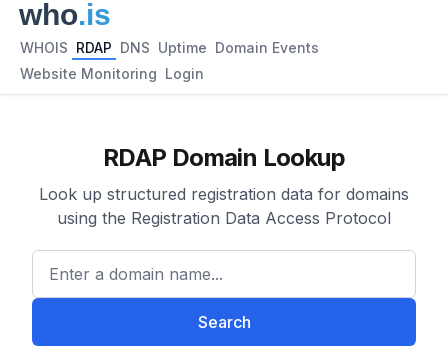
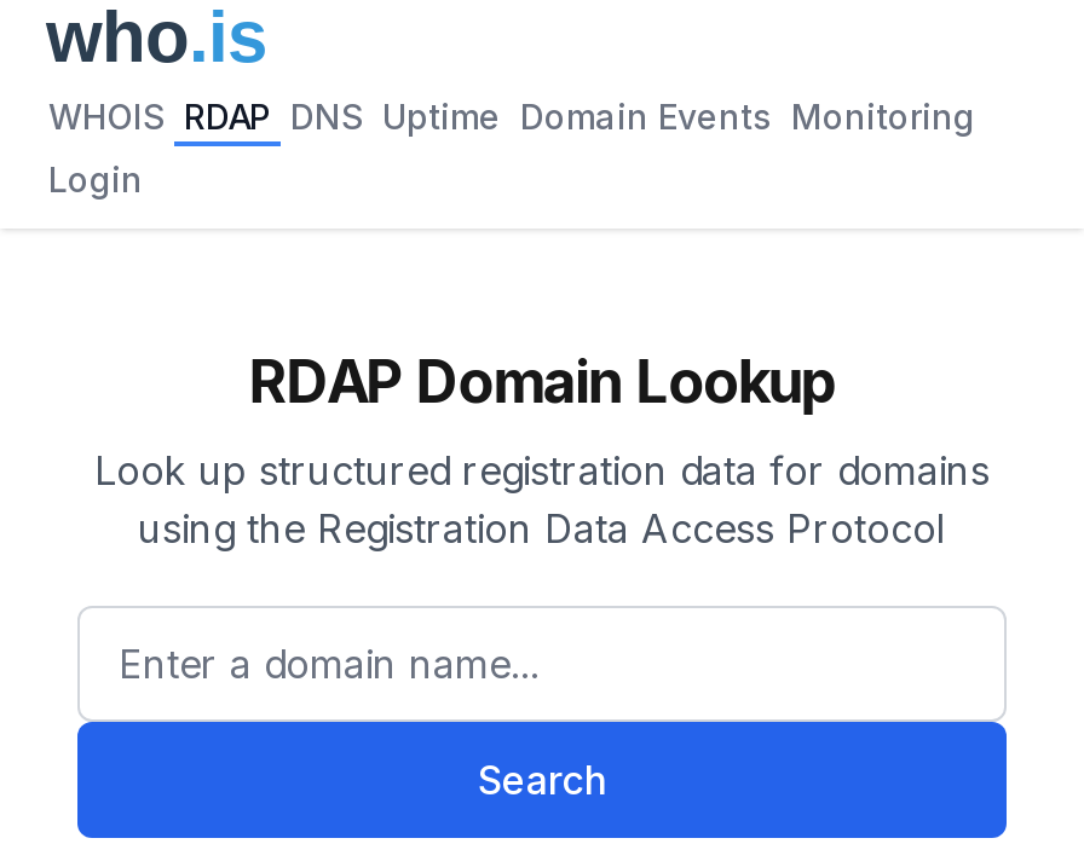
[20,39,319,56] WHOIS RDAP DNS Uptime Domain Events -> [48,96,975,137] WHOIS RDAP DNS Uptime Domain Events Monitoring
[20,65,204,82] Website Monitoring Login -> [48,158,143,200] Login

